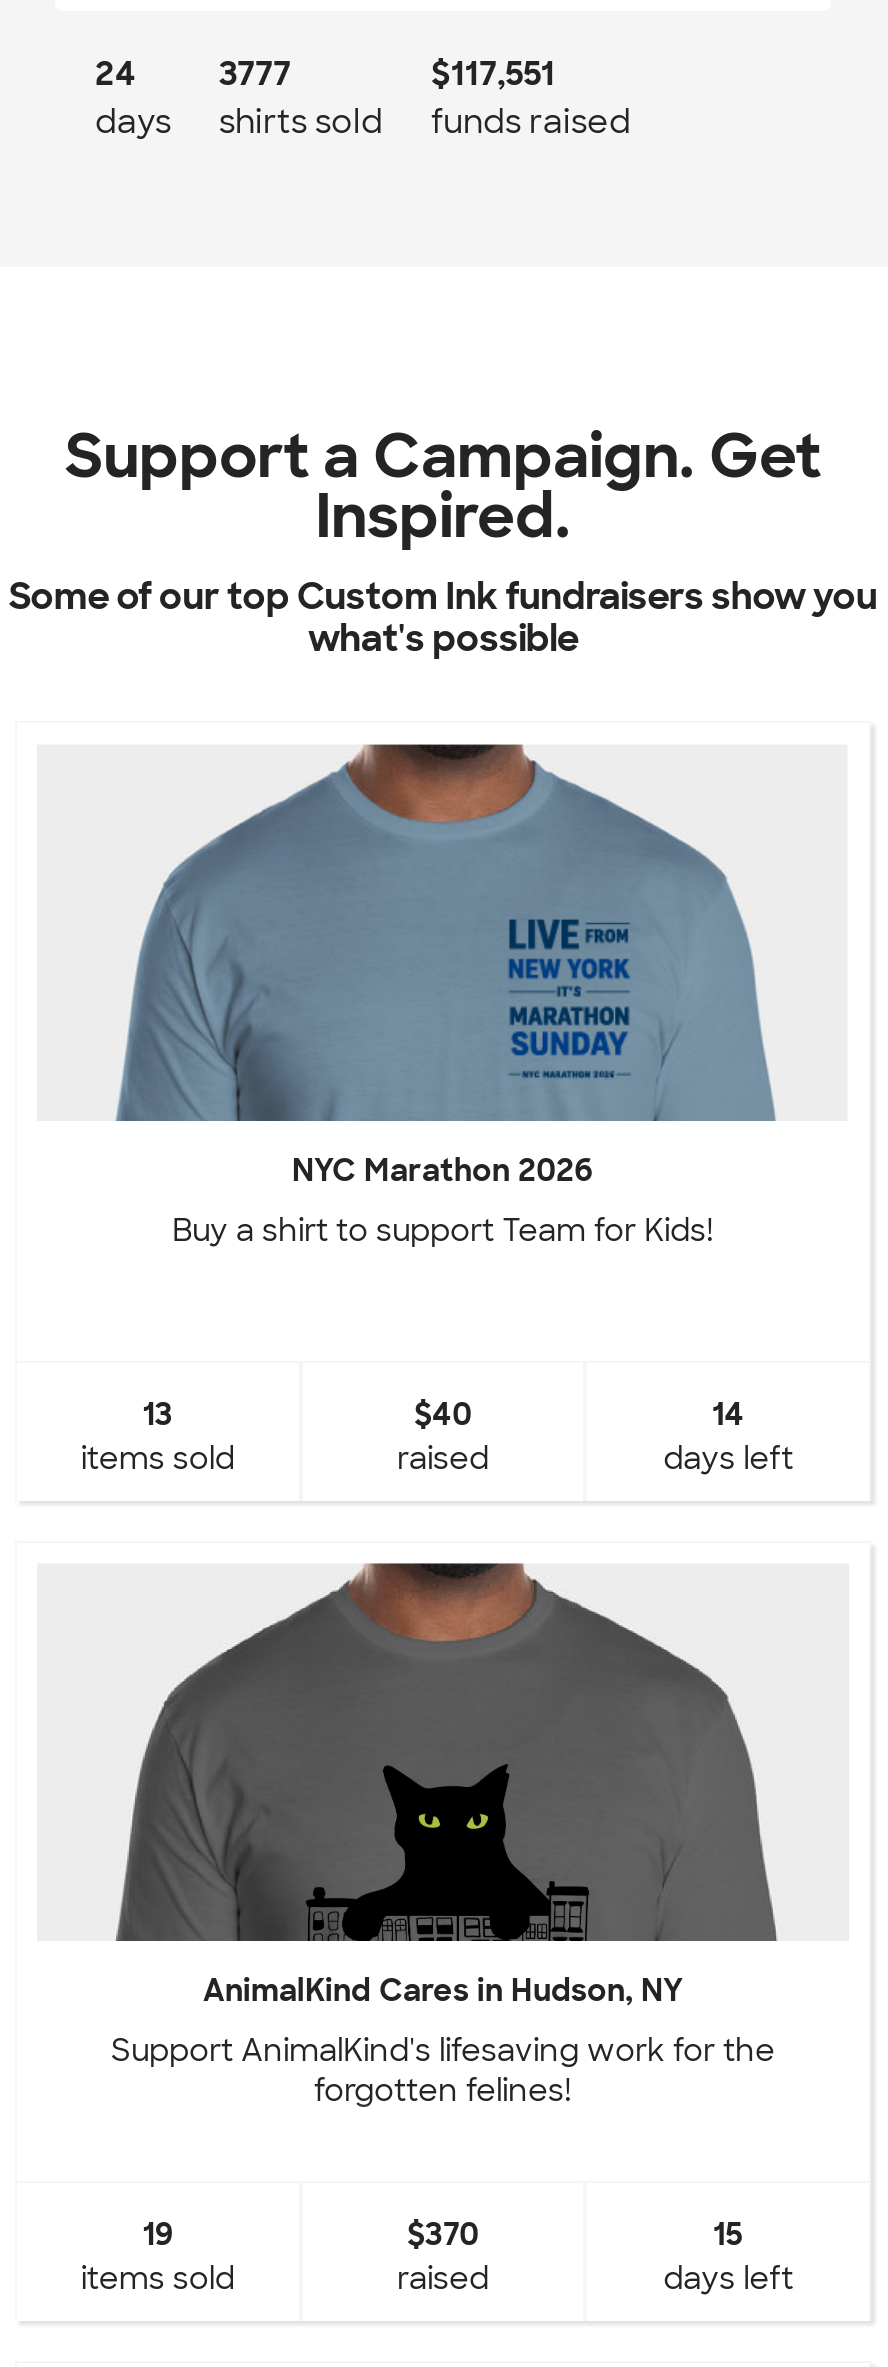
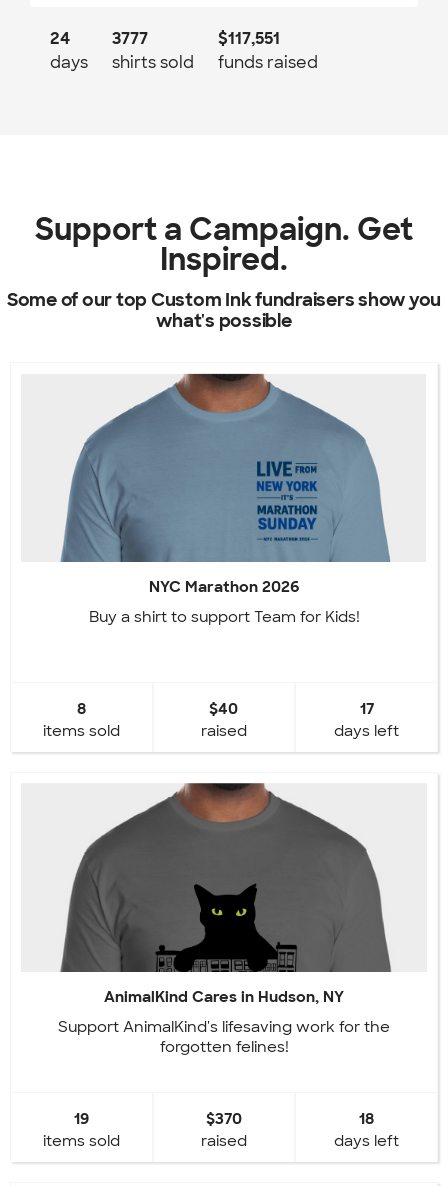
[143,1394,173,1434] 13 -> [77,699,86,719] 8
[712,1394,744,1434] 14 -> [360,699,374,719] 17
[713,2214,743,2254] 15 -> [359,1109,374,1129] 18

